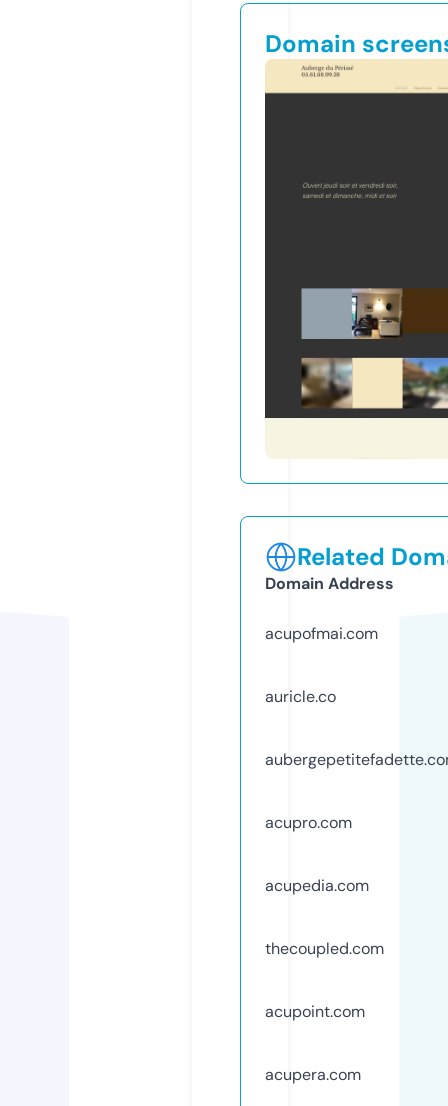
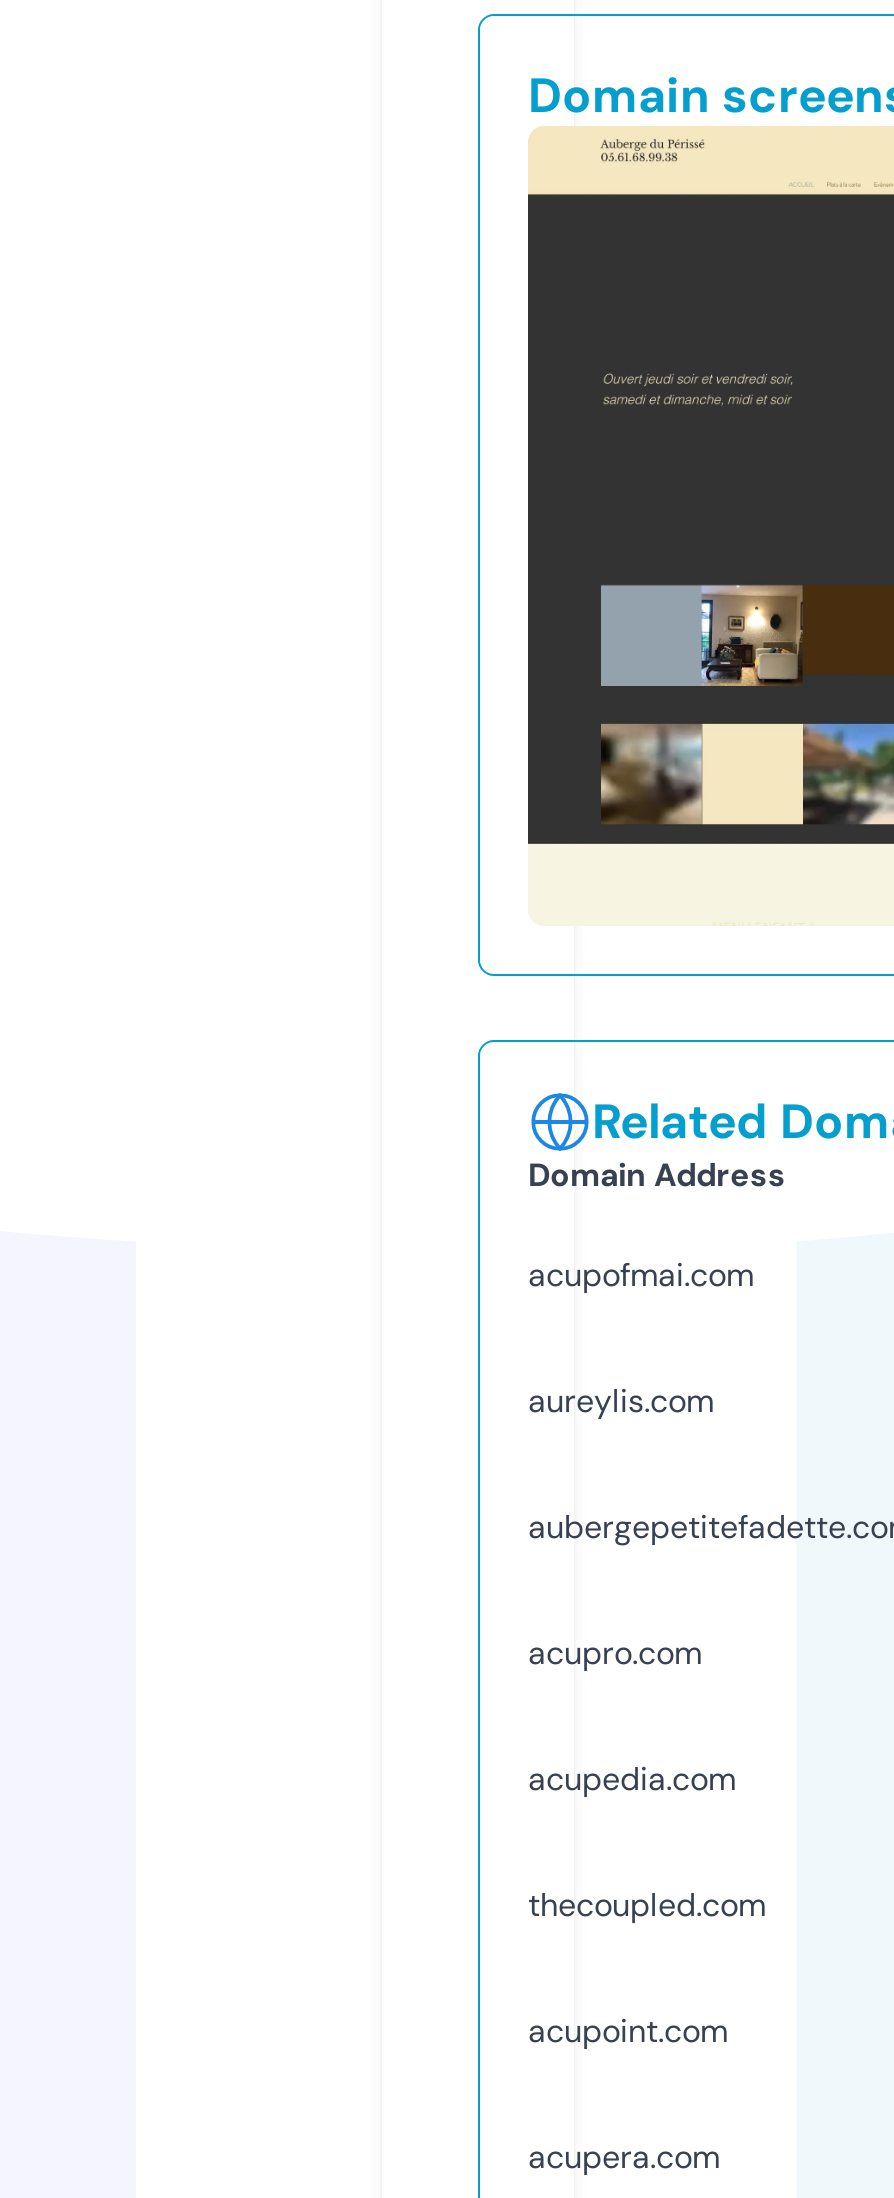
[265,686,336,707] auricle.co -> [528,1380,714,1422] aureylis.com

